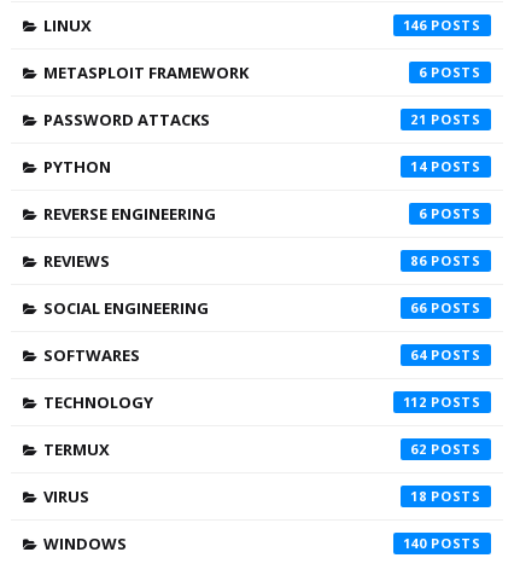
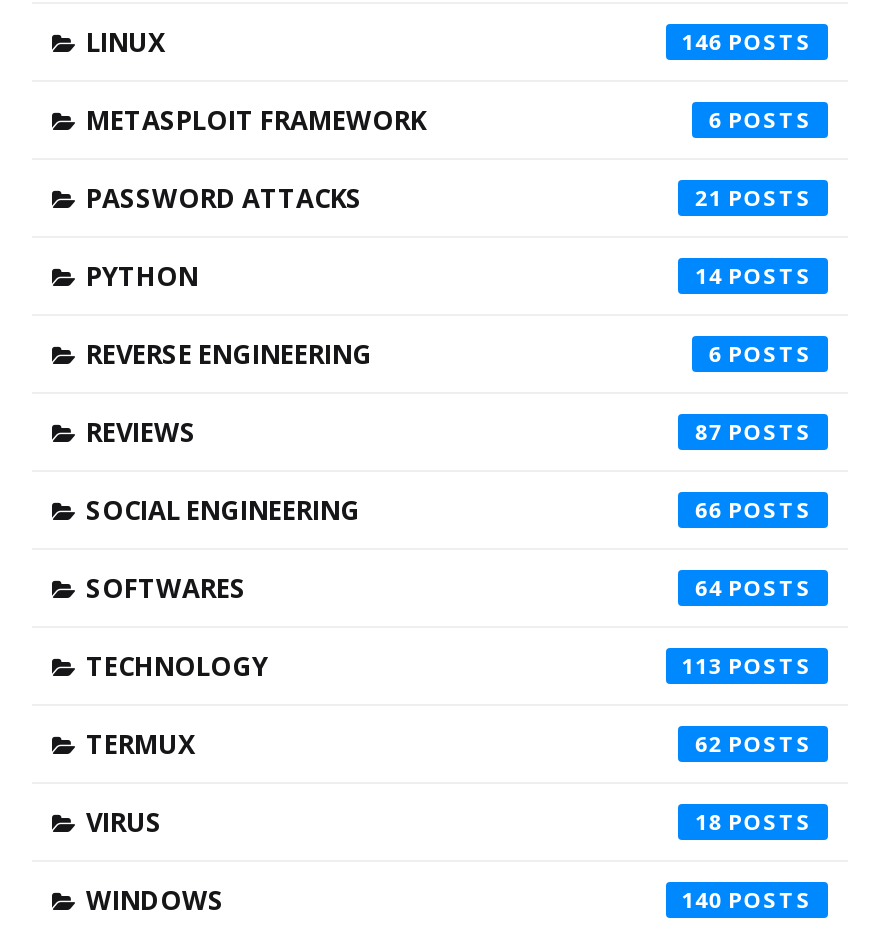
[411,252,427,270] 86 -> [695,417,722,447] 87
[402,393,427,411] 112 -> [681,651,722,681] 113

